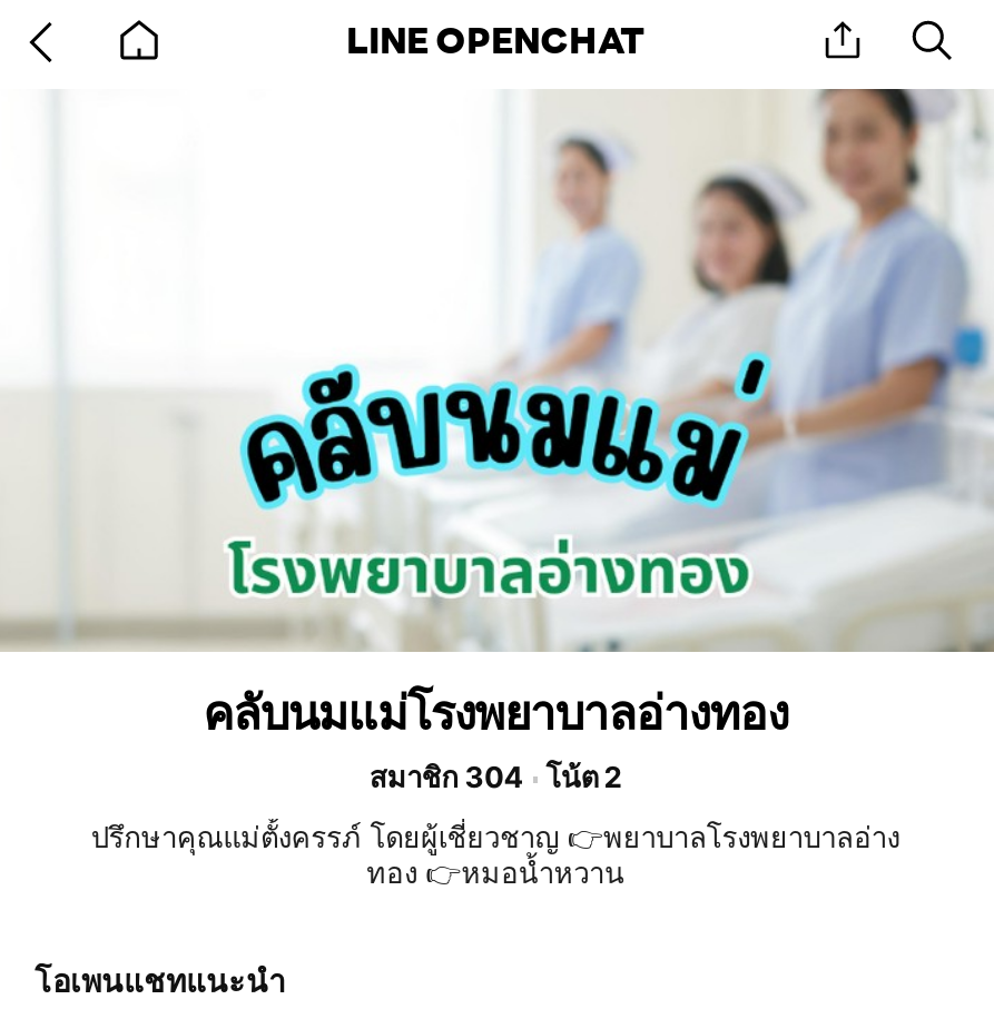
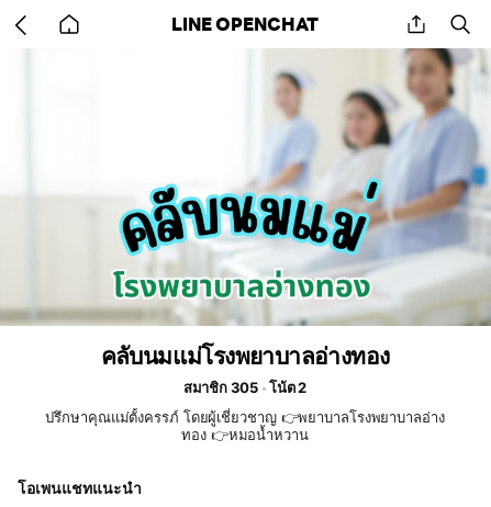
[369,759,621,794] สมาชิก 304 โน้ต 2 -> [183,379,307,396] สมาชิก 305 โน้ต 2

